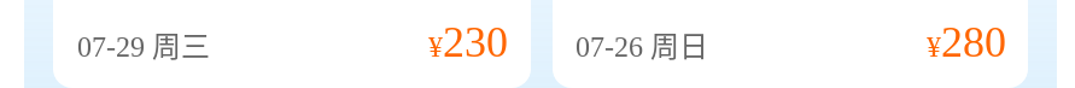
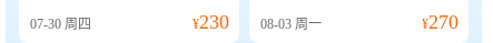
[77,30,210,64] 07-29周三 -> [30,17,91,32] 07-30周四
[428,18,708,66] ¥230 07-26周日 -> [192,11,321,33] ¥230 08-03周一
[927,18,1006,66] ¥280 -> [422,11,459,33] ¥270

